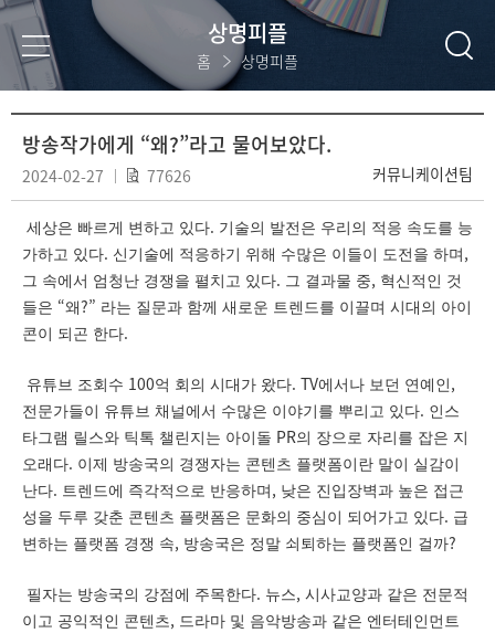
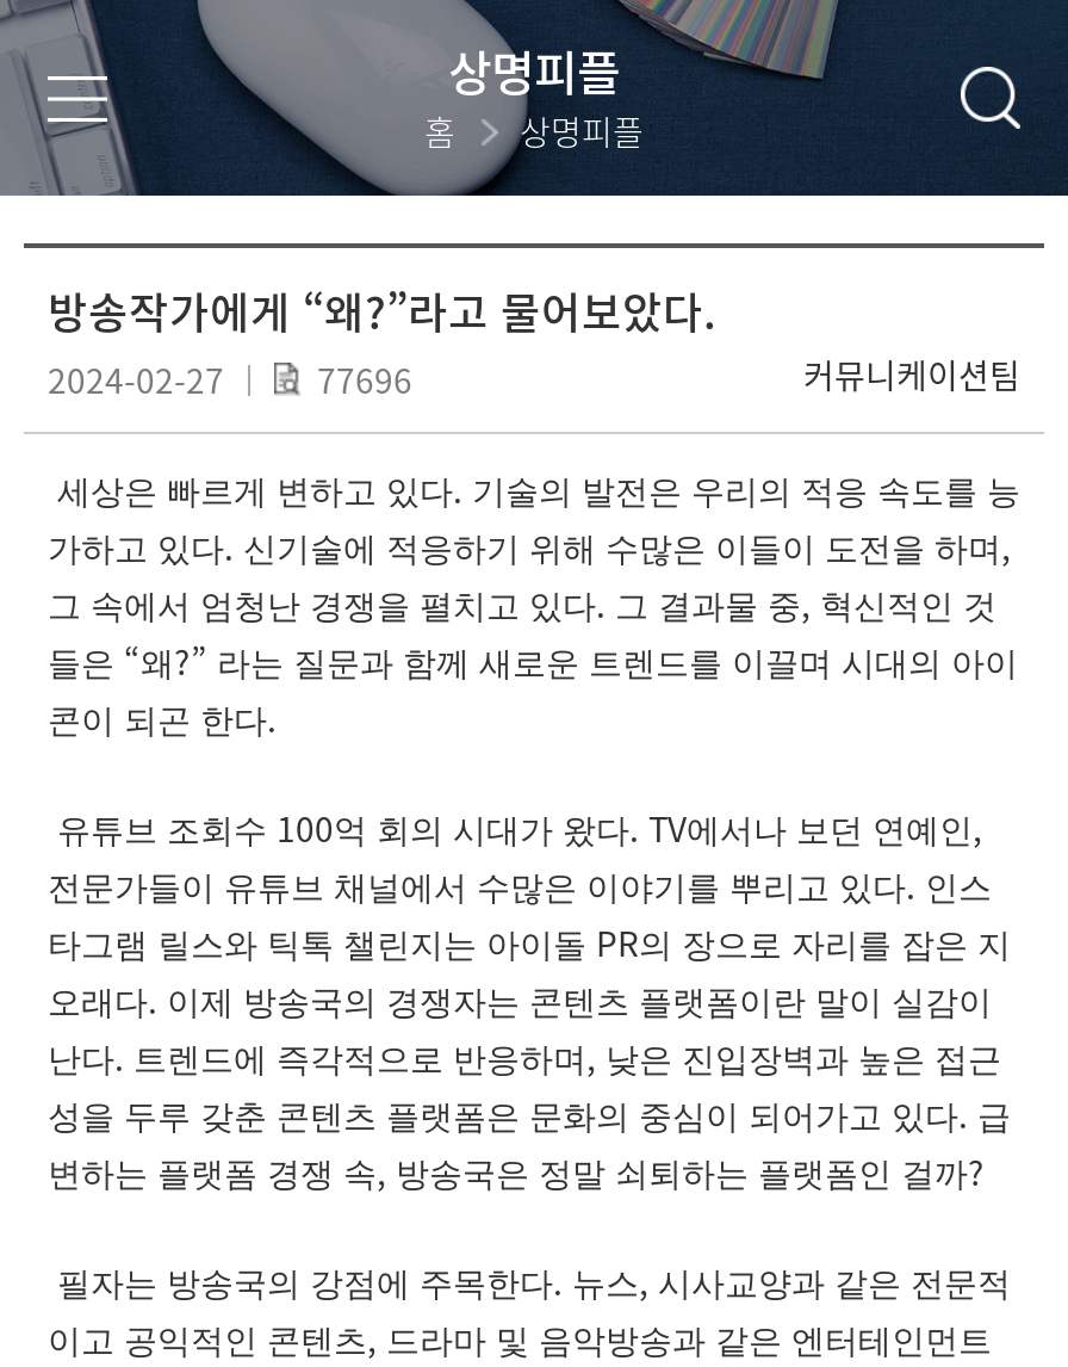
[22,165,191,187] 2024-02-27 77626 -> [48,355,412,403] 2024-02-27 77696

